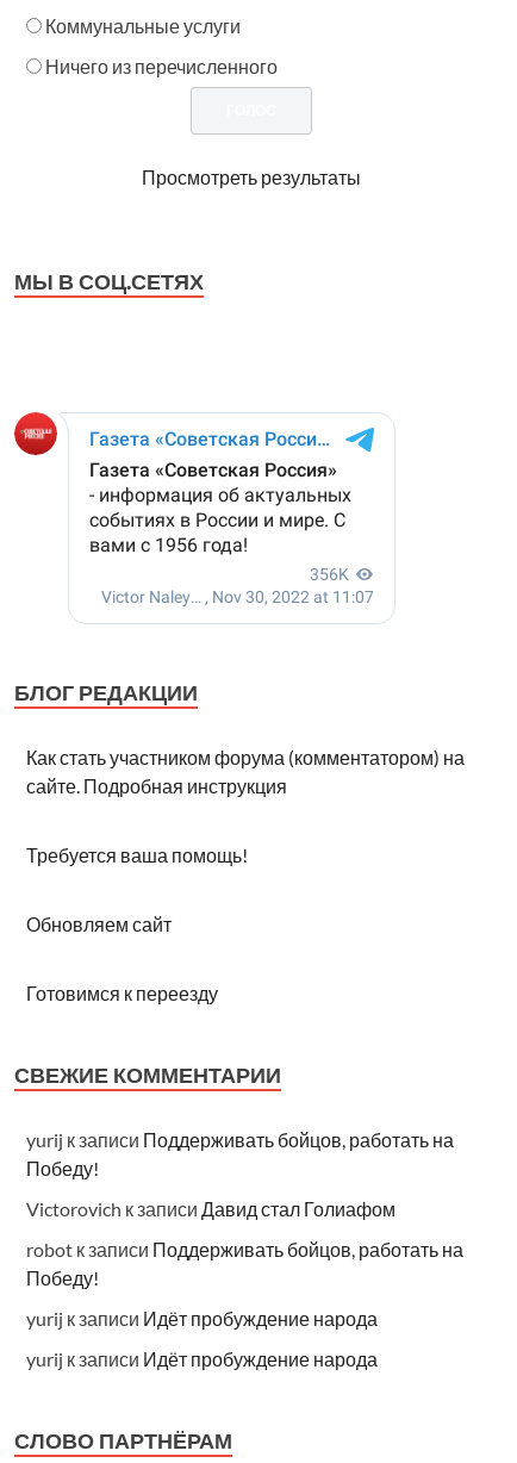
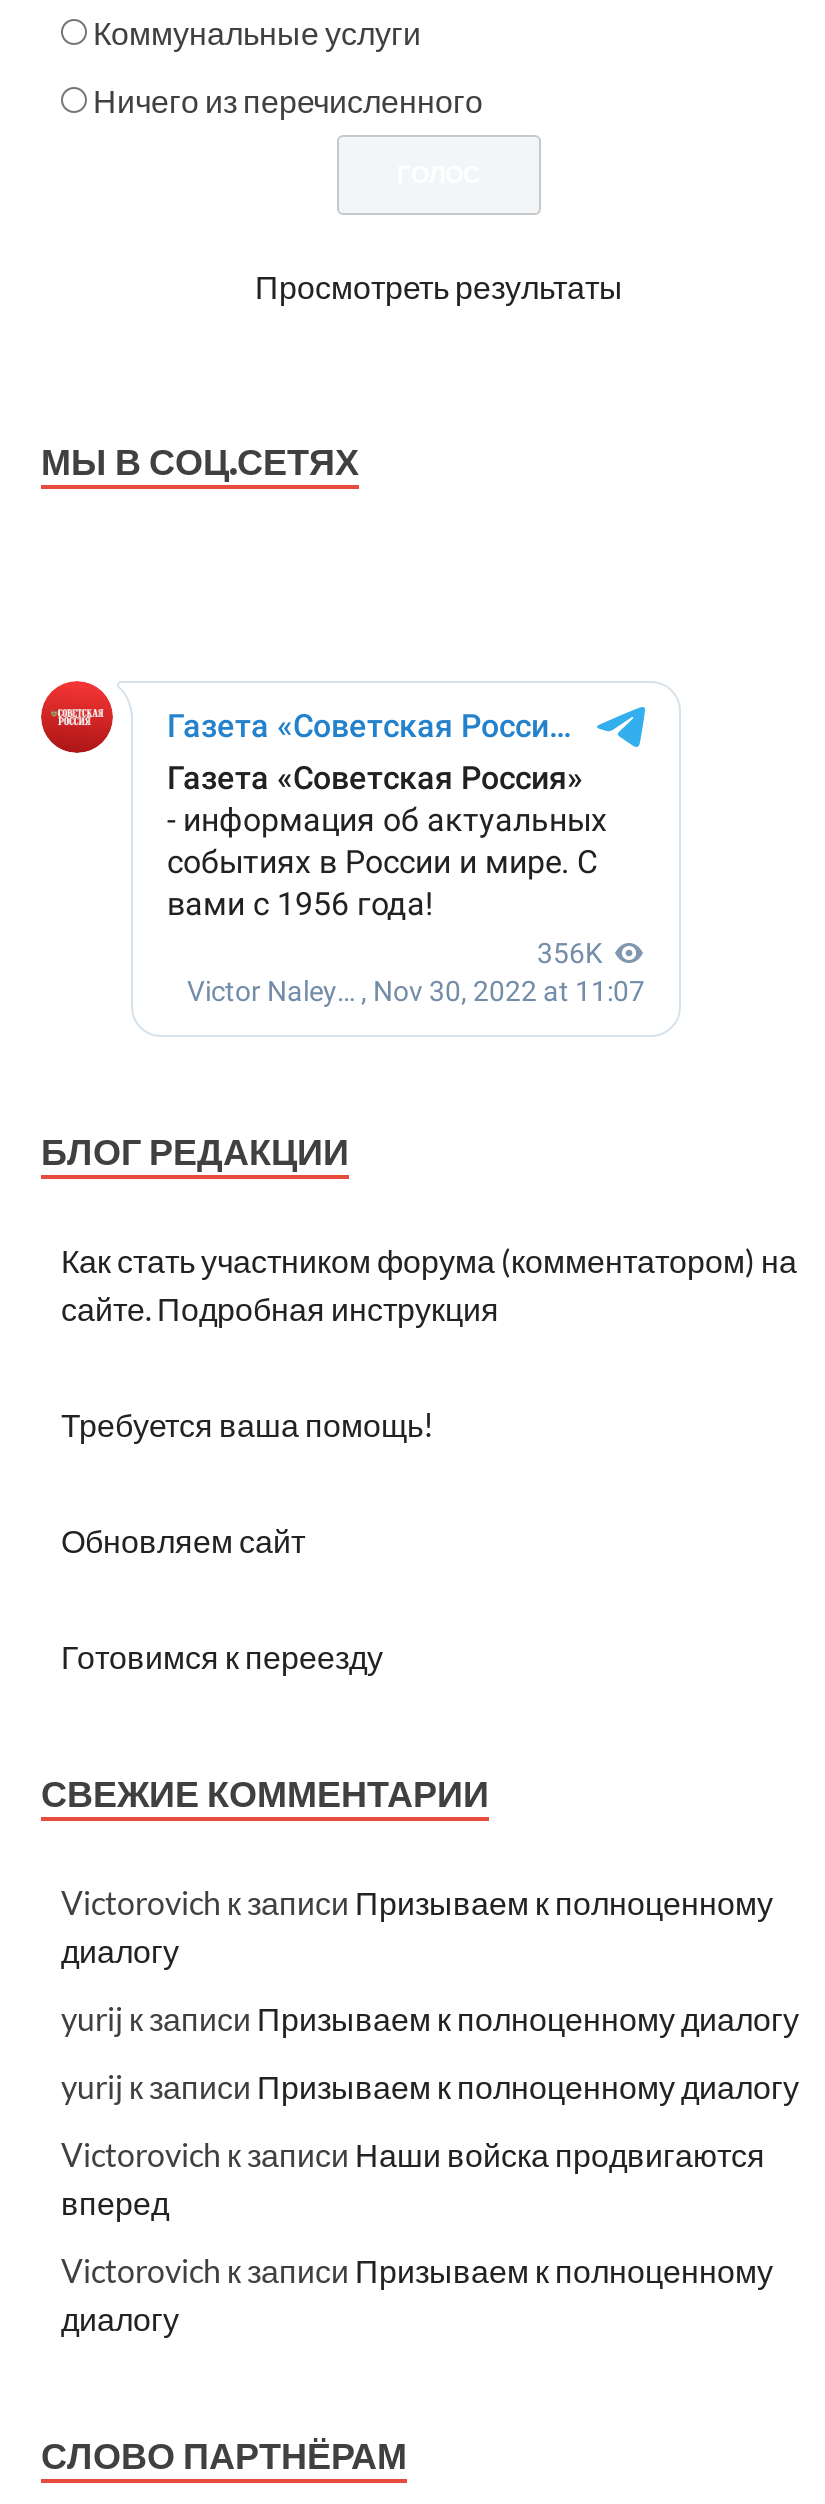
[26,1128,454,1179] yurij к записи Поддерживать бойцов, работать на | Победу! -> [61,1884,773,1970] Victorovich к записи Призываем к полноценному | диалогу
[26,1197,395,1219] Victorovich к записи Давид стал Голиафом -> [61,2000,799,2038] yurij к записи Призываем к полноценному диалогу
[26,1237,463,1289] robot к записи Поддерживать бойцов, работать на | Победу! -> [61,2068,799,2106] yurij к записи Призываем к полноценному диалогу
[26,1306,378,1329] yurij к записи Идёт пробуждение народа -> [61,2136,765,2222] Victorovich к записи Наши войска продвигаются | вперед
[26,1347,378,1370] yurij к записи Идёт пробуждение народа -> [61,2252,773,2338] Victorovich к записи Призываем к полноценному | диалогу

